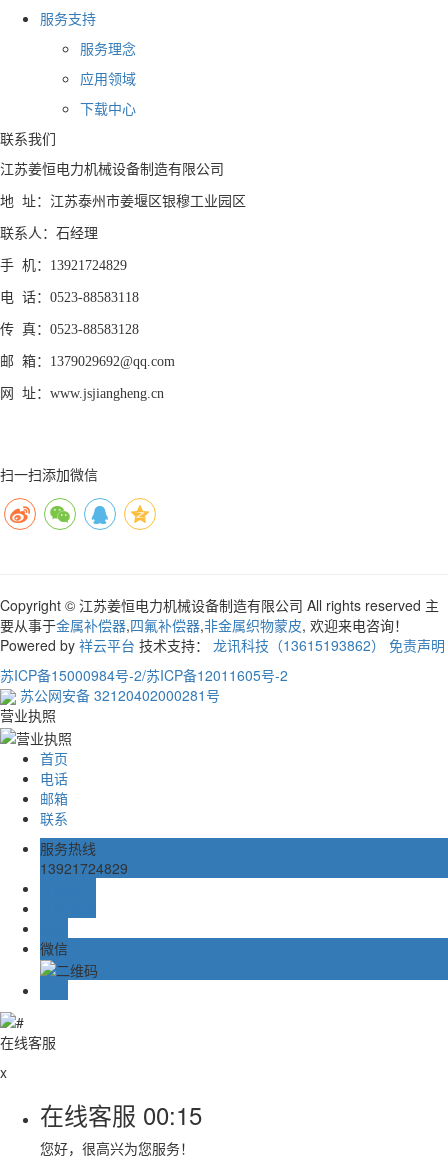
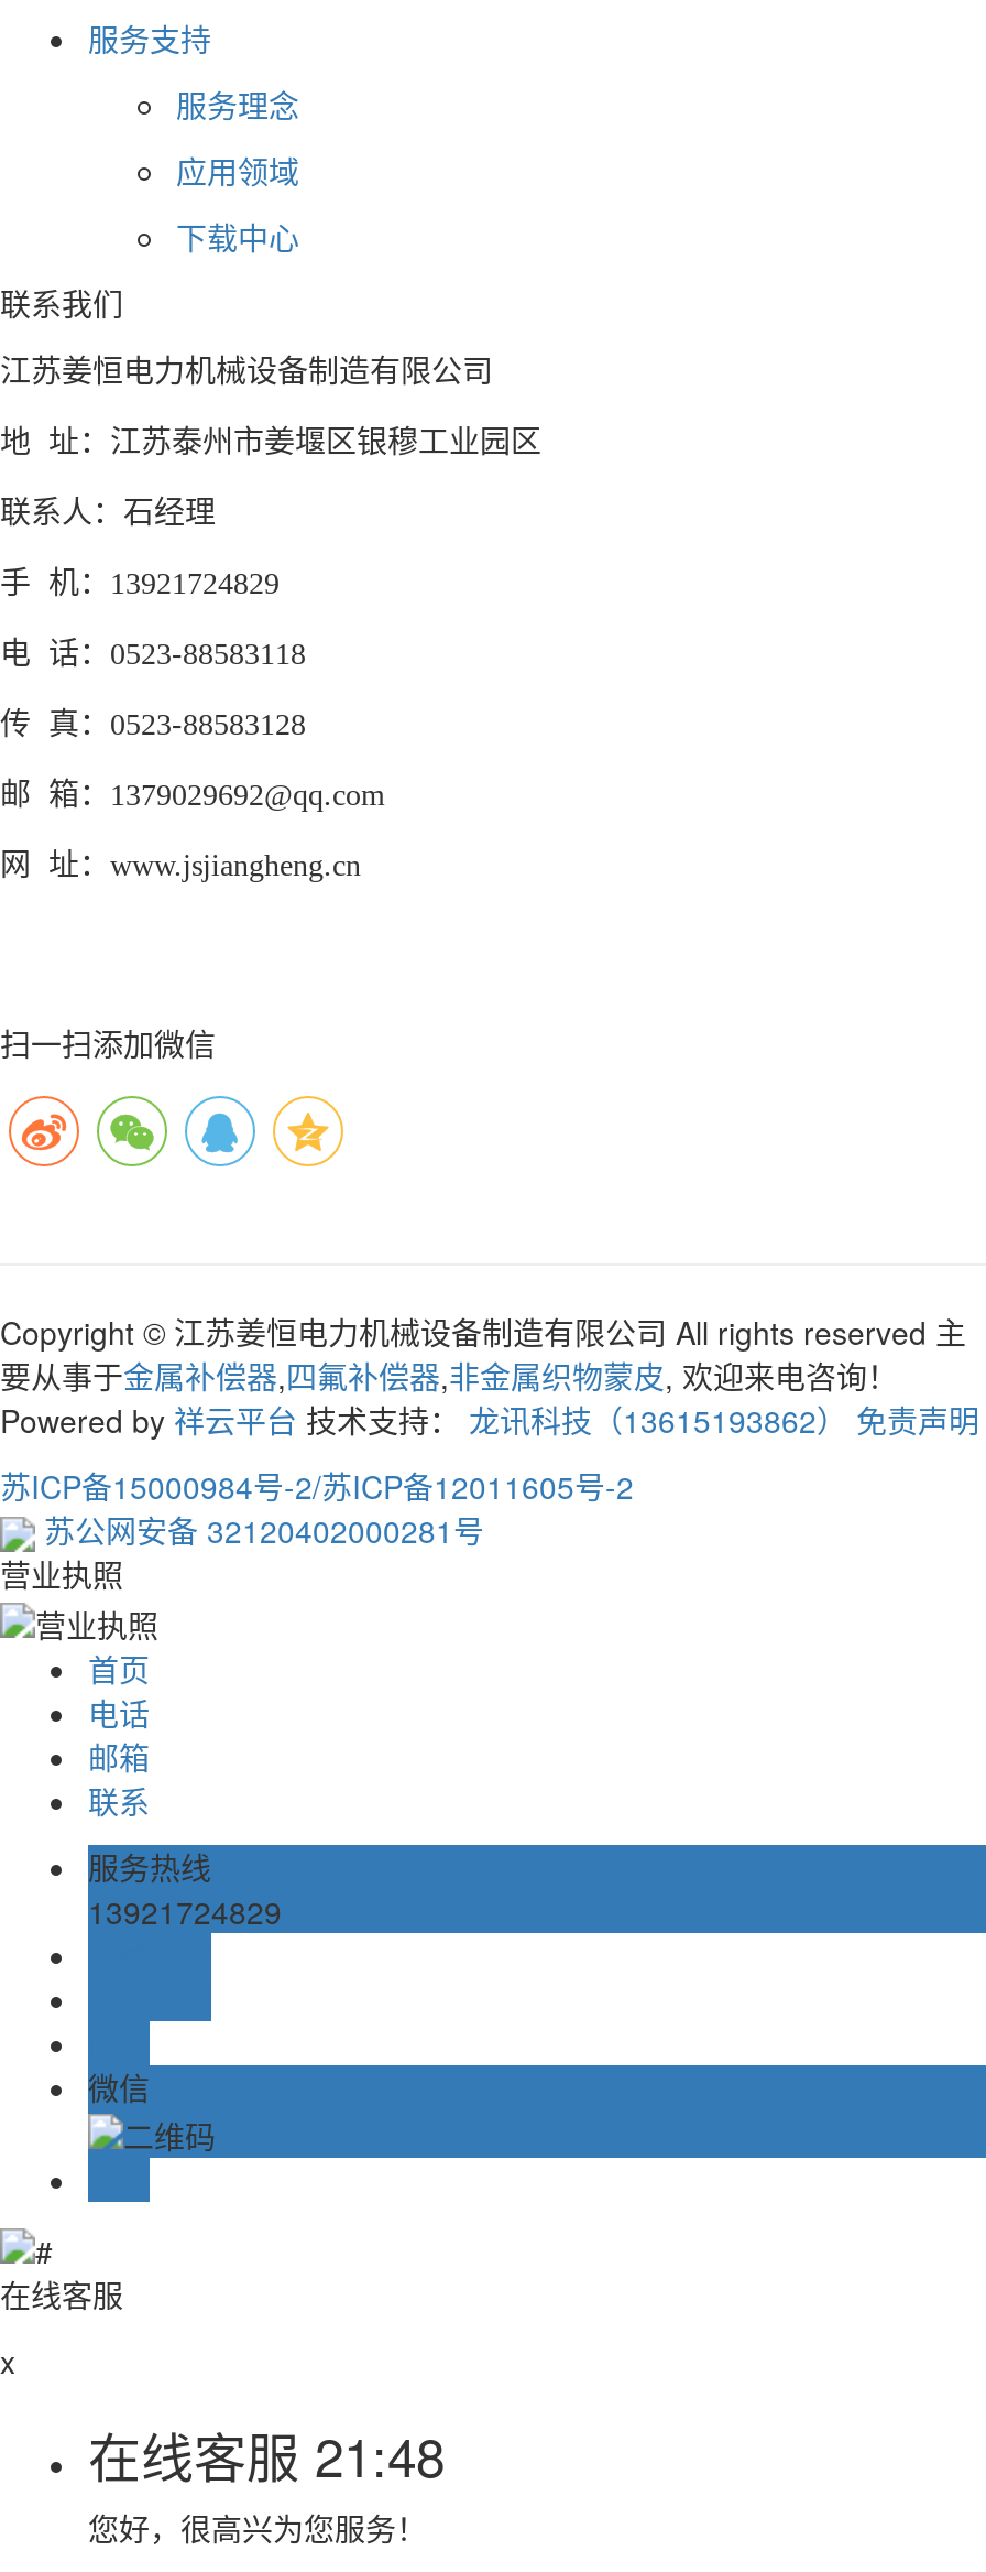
[40,1097,202,1132] 在线客服00:15 -> [88,2416,445,2493] 在线客服21:48

